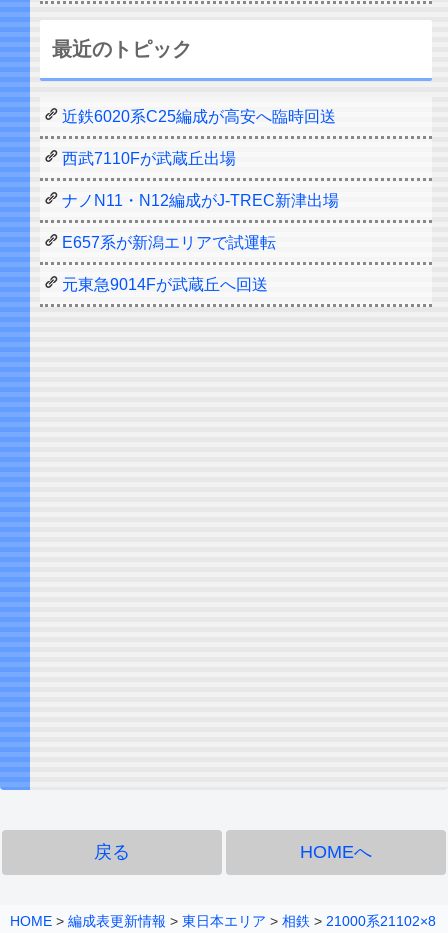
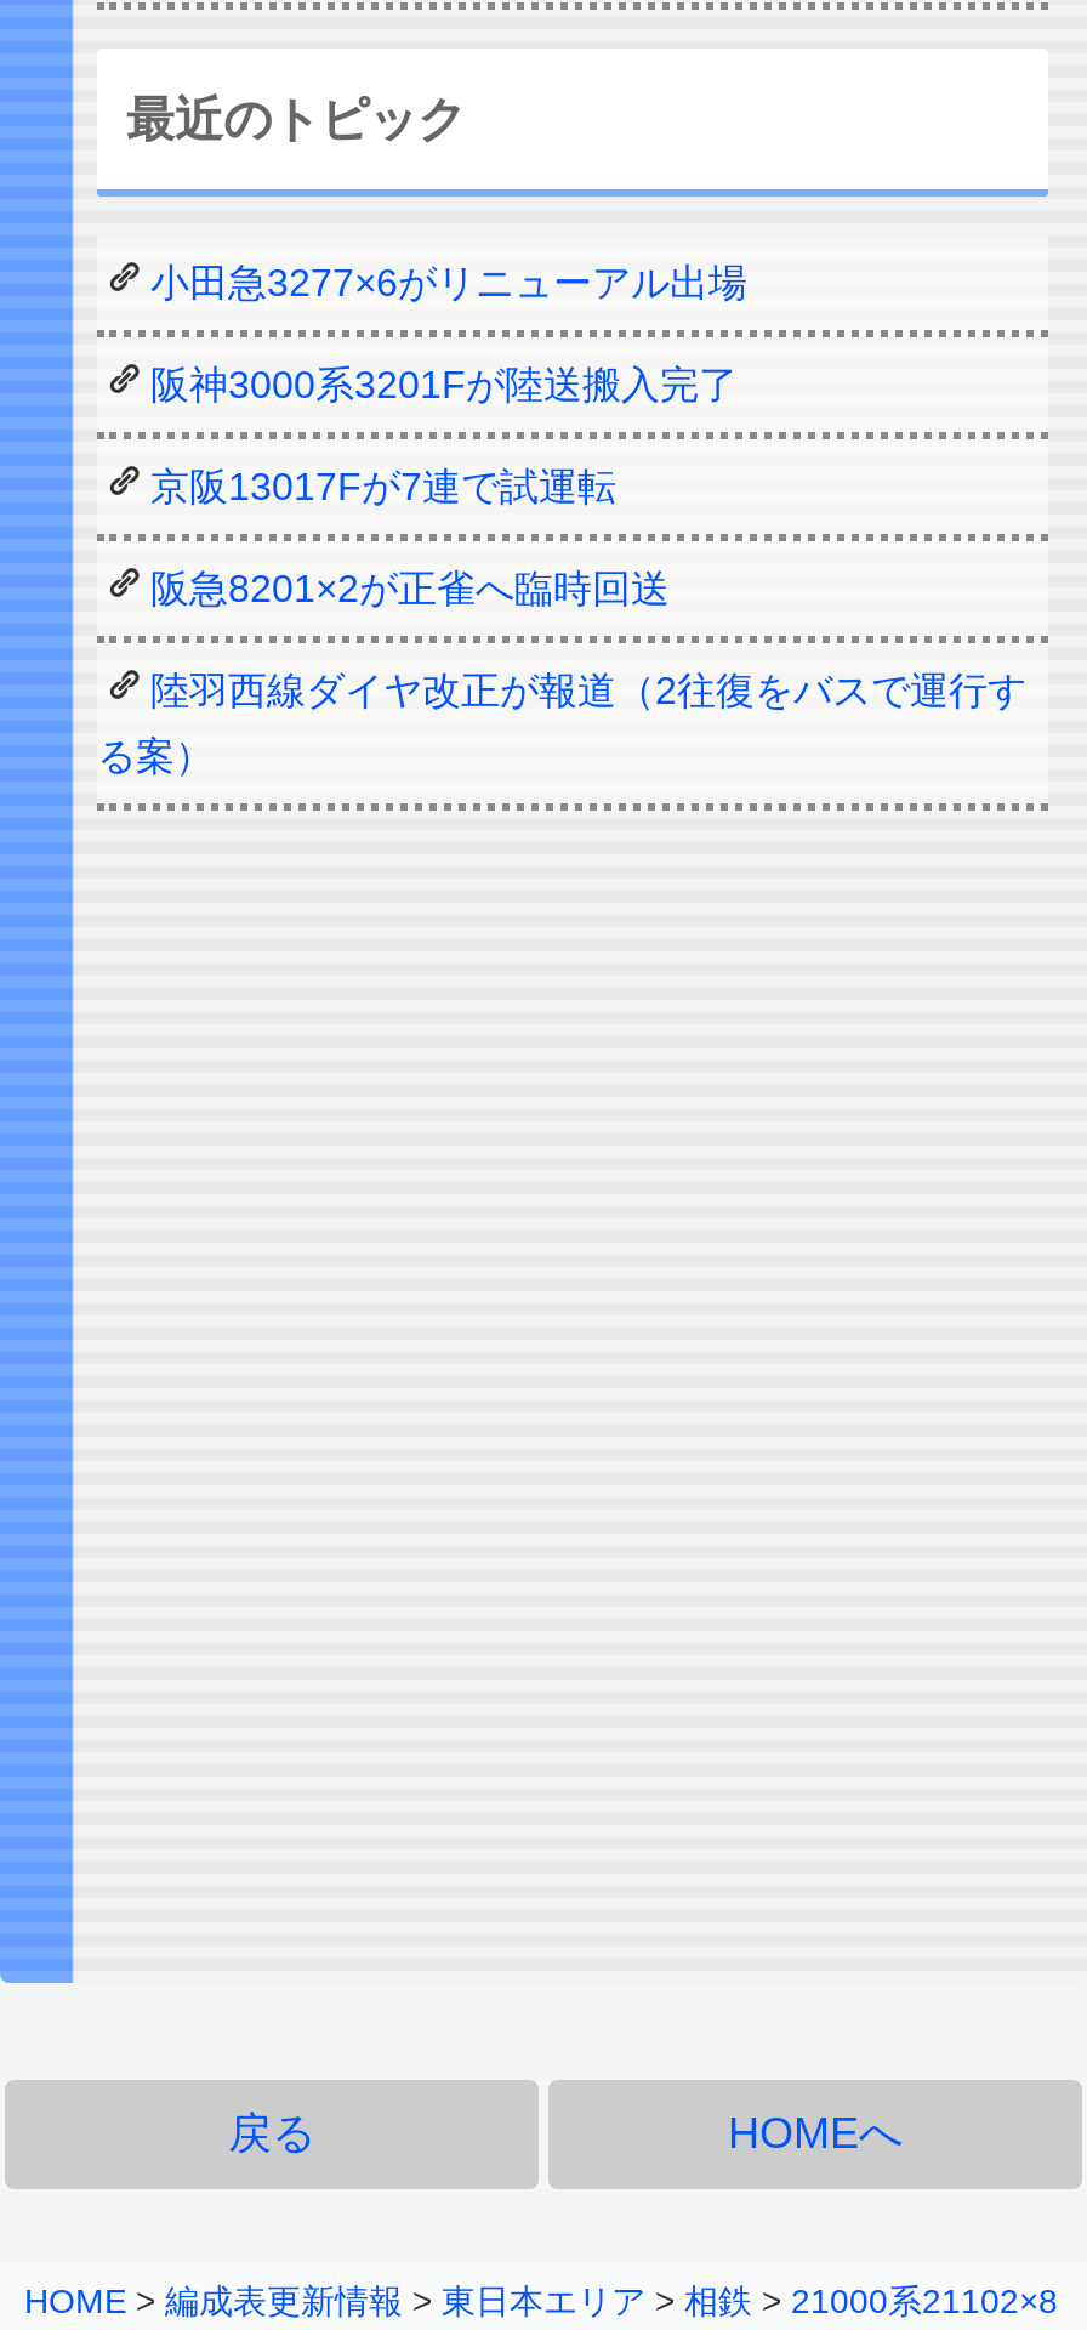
[62,108,339,293] 近鉄6020系C25編成が高安へ臨時回送 | 西武7110Fが武蔵丘出場 | ナノN11・N12編成がJ-TREC新津出場 | E657系が新潟エリアで試運転 | 元東急9014Fが武蔵丘へ回送 -> [97,263,1026,777] 小田急3277×6がリニューアル出場 | 阪神3000系3201Fが陸送搬入完了 | 京阪13017Fが7連で試運転 | 阪急8201×2が正雀へ臨時回送 | 陸羽西線ダイヤ改正が報道（2往復をバスで運行す | る案）

